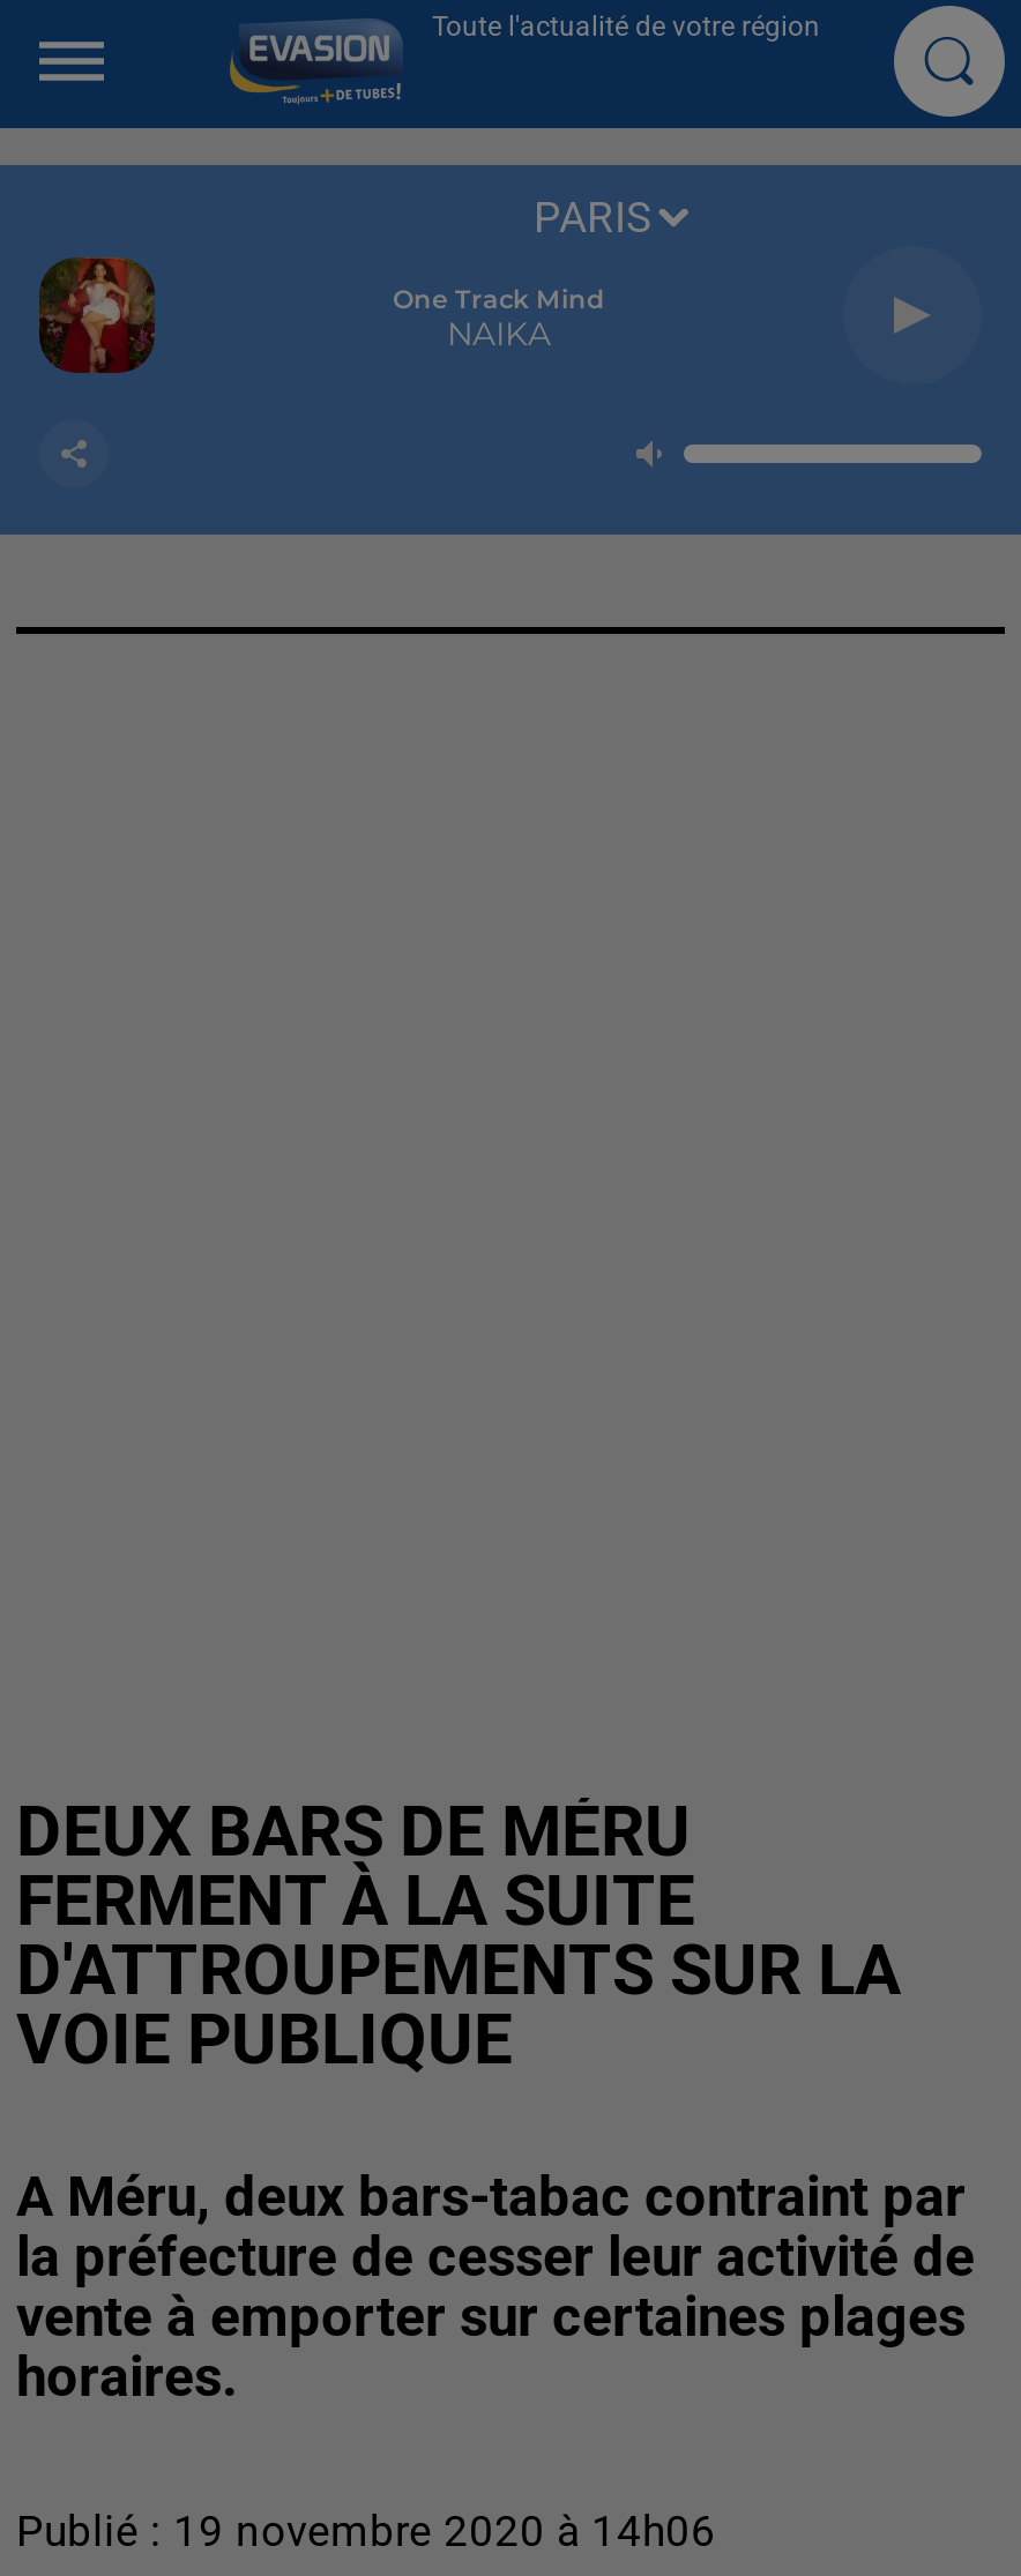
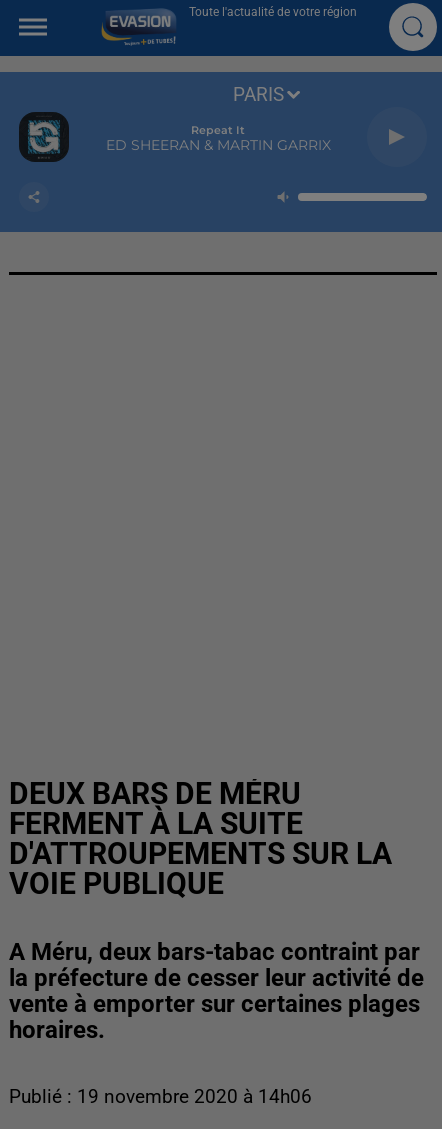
[39,255,157,375] [image] -> [19,111,70,163] [image]
[393,283,605,354] One Track Mind | NAIKA -> [105,123,330,154] Repeat It | ED SHEERAN & MARTIN GARRIX

